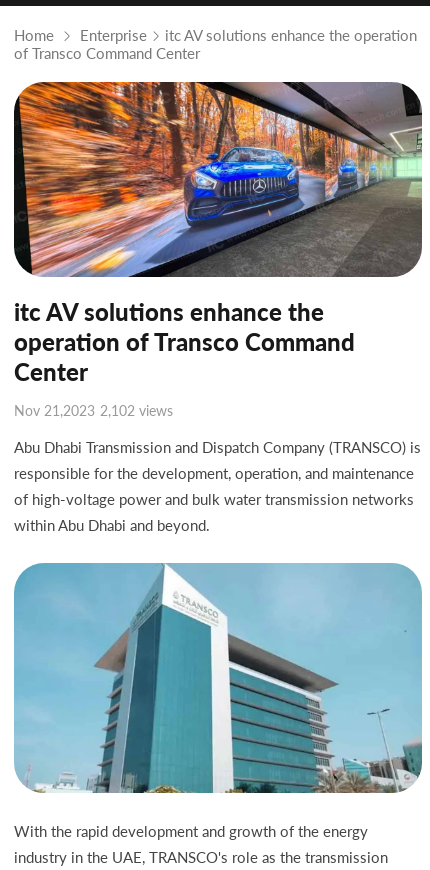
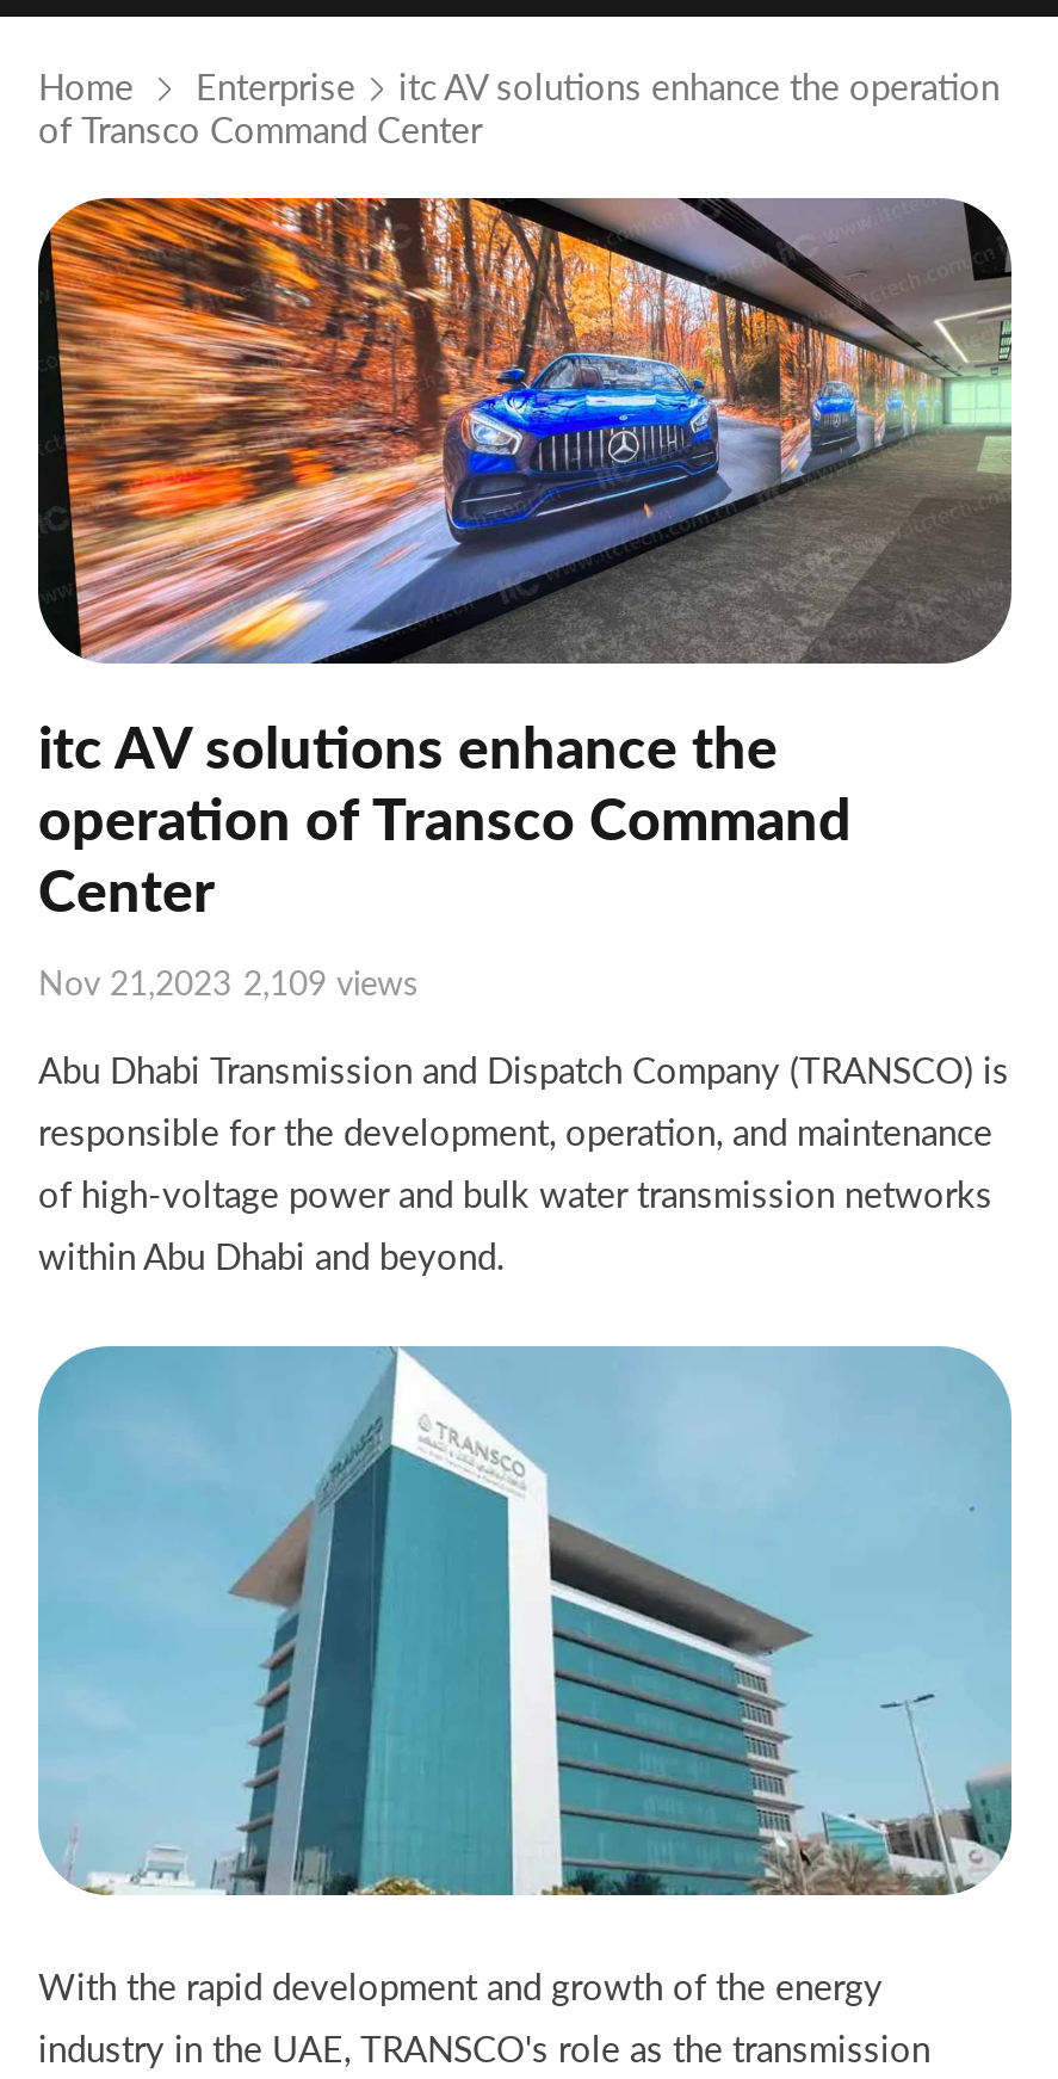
[14,402,173,419] Nov 21,2023 2,102 views -> [38,963,417,1003] Nov 21,2023 2,109 views

